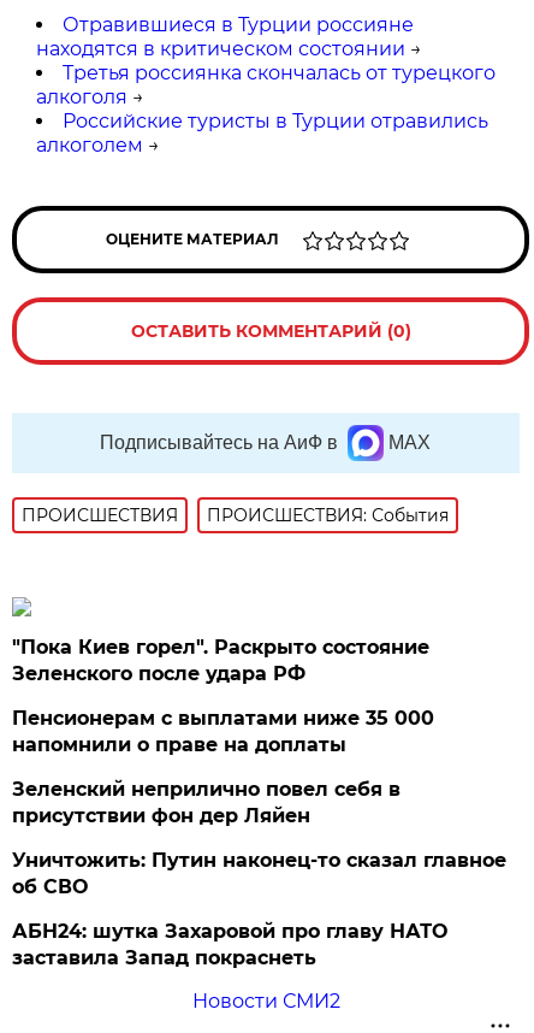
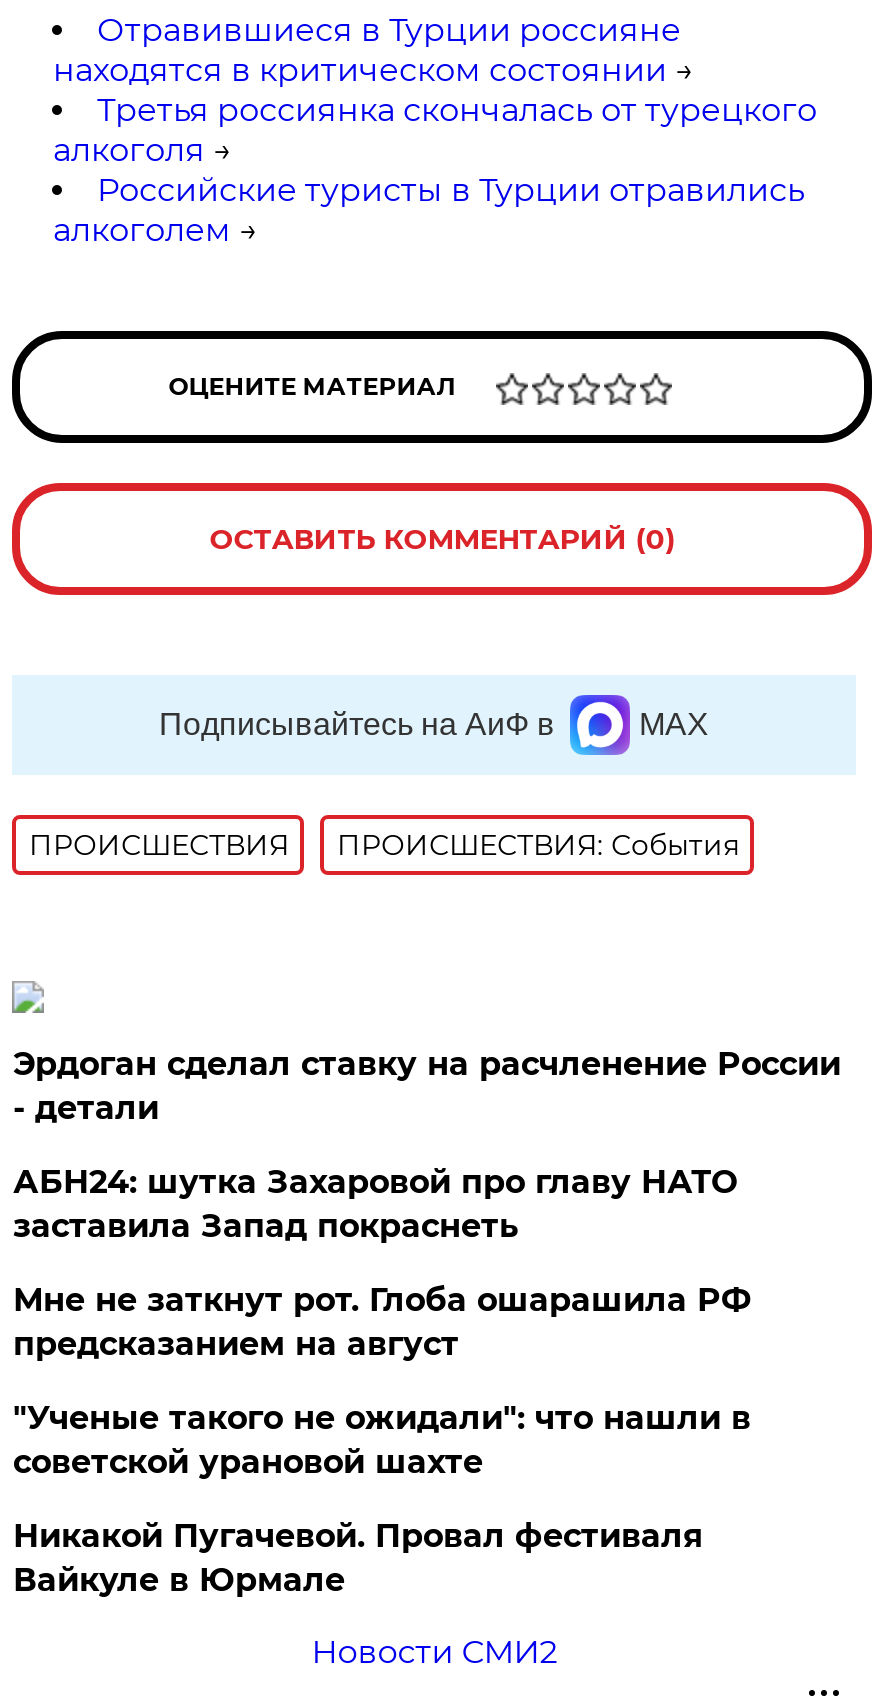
[13,636,507,898] "Пока Киев горел". Раскрыто состояние | Зеленского после удара РФ | Пенсионерам с выплатами ниже 35 000 | напомнили о праве на доплаты | Зеленский неприлично повел cебя в | присутствии фон дер Ляйен | Уничтожить: Путин наконец-то сказал главное | об СВО -> [13,1045,841,1127] Эрдоган сделал ставку на расчленение России | - детали
moved [13,920,448,969] -> [13,1163,737,1245]: АБН24: шутка Захаровой про главу НАТО | заставила Запад покраснеть
none -> [13,1281,751,1599] Мне не заткнут рот. Глоба ошарашила РФ | предсказанием на август | "Ученые такого не ожидали": что нашли в | советской урановой шахте | Никакой Пугачевой. Провал фестиваля | Вайкуле в Юрмале

